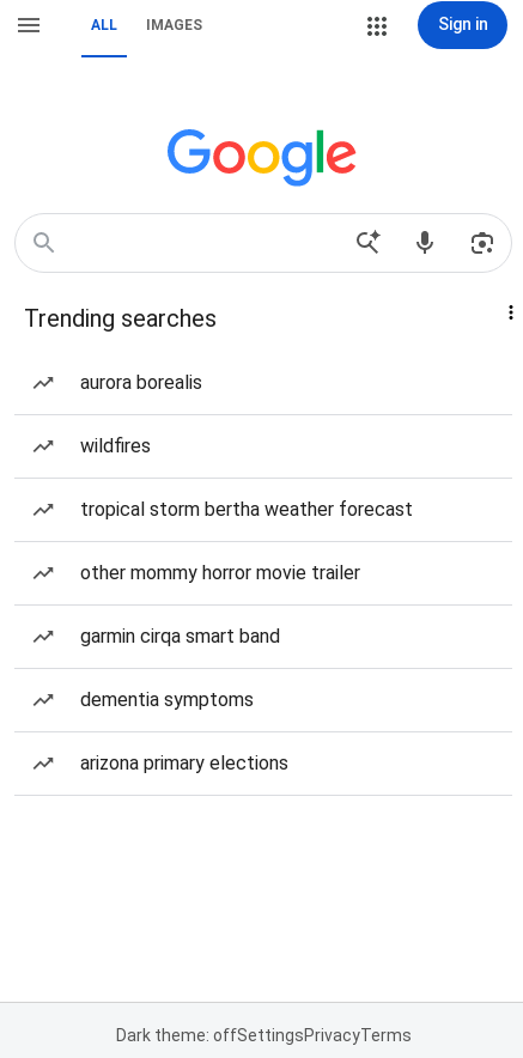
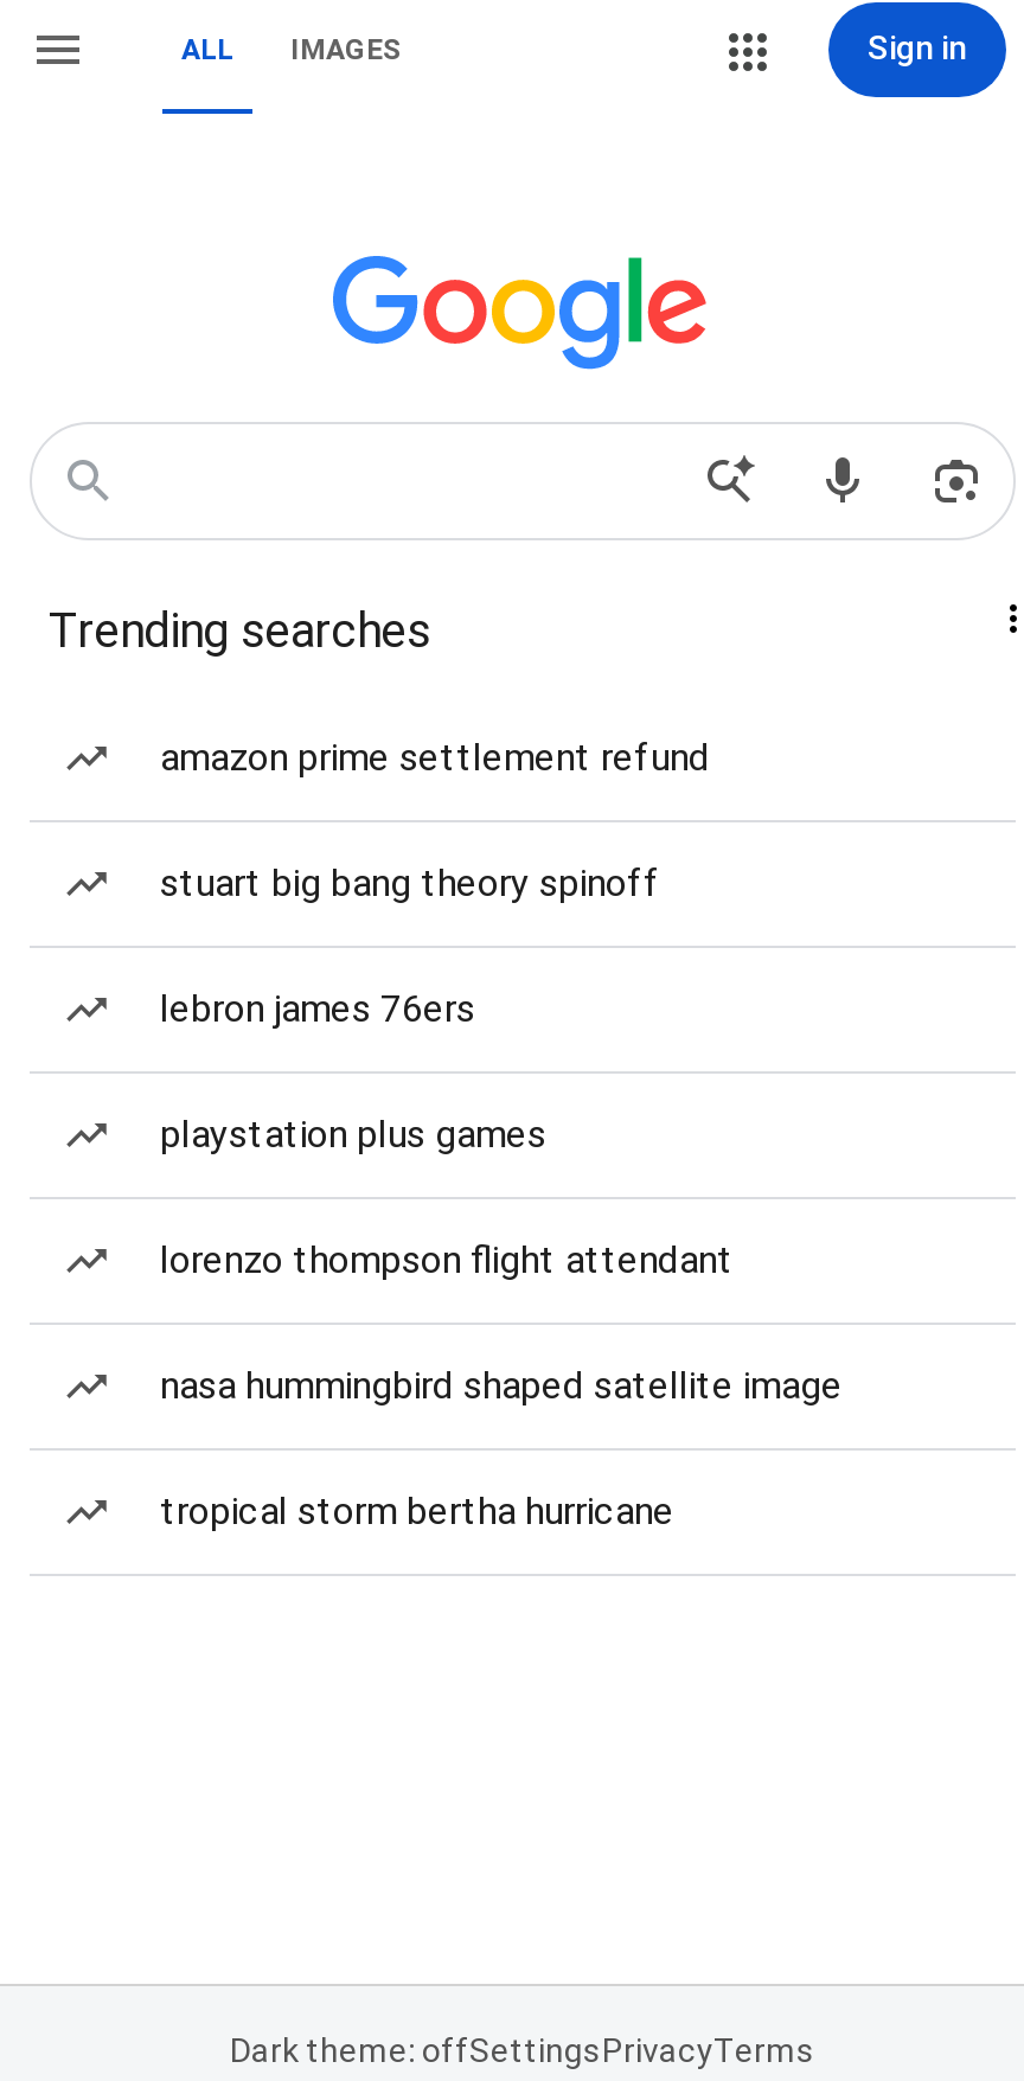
[80,371,202,394] aurora borealis -> [160,735,710,780] amazon prime settlement refund
[80,434,151,457] wildfires -> [160,860,660,905] stuart big bang theory spinoff
[80,498,413,521] tropical storm bertha weather forecast -> [160,986,475,1031] lebron james 76ers
[80,561,360,584] other mommy horror movie trailer -> [160,1112,546,1157] playstation plus games
[80,625,280,647] garmin cirqa smart band -> [160,1237,734,1282] lorenzo thompson flight attendant
[80,688,254,711] dementia symptoms -> [160,1363,843,1408] nasa hummingbird shaped satellite image
[80,752,288,774] arizona primary elections -> [160,1488,674,1533] tropical storm bertha hurricane

